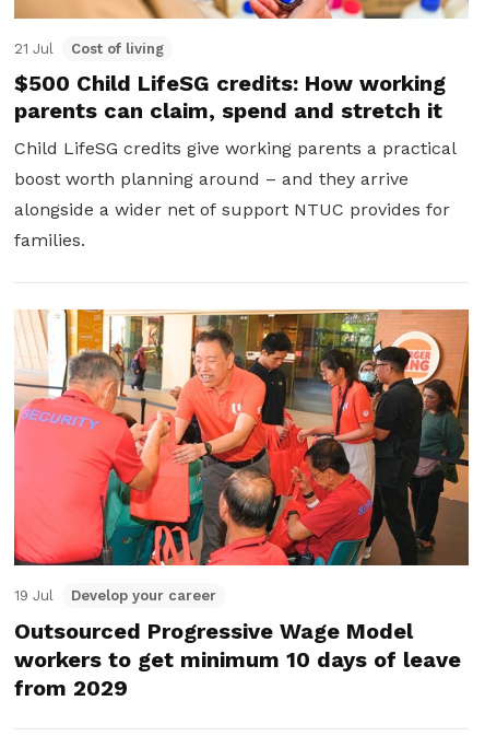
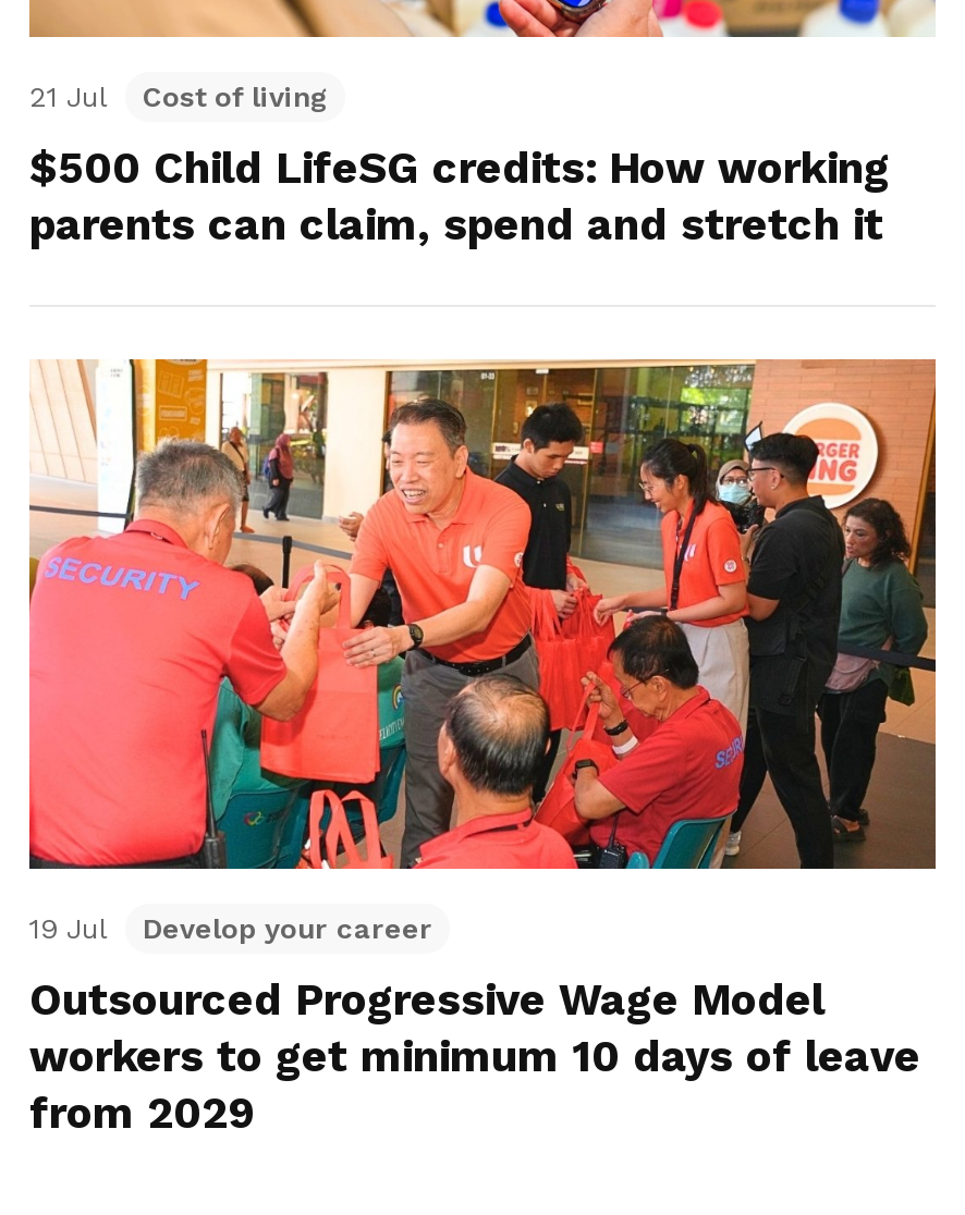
[14,138,457,251] Child LifeSG credits give working parents a practical | boost worth planning around – and they arrive | alongside a wider net of support NTUC provides for | families. -> none

